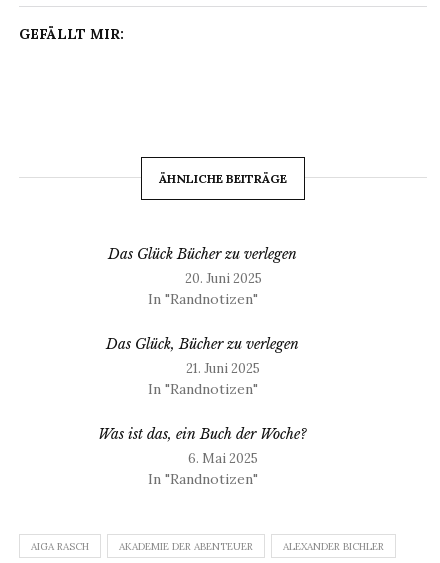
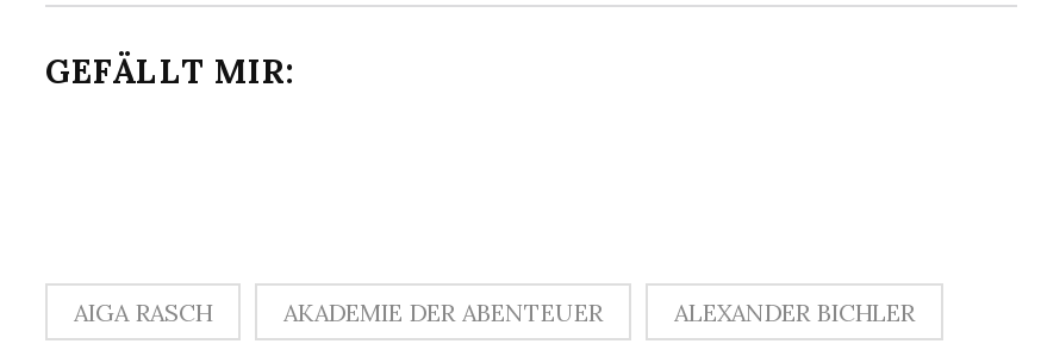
[159,171,287,186] ÄHNLICHE BEITRÄGE -> none
[98,245,307,488] Das Glück Bücher zu verlegen | 20. Juni 2025 | In "Randnotizen" | Das Glück, Bücher zu verlegen | 21. Juni 2025 | In "Randnotizen" | Was ist das, ein Buch der Woche? | 6. Mai 2025 | In "Randnotizen" -> none

